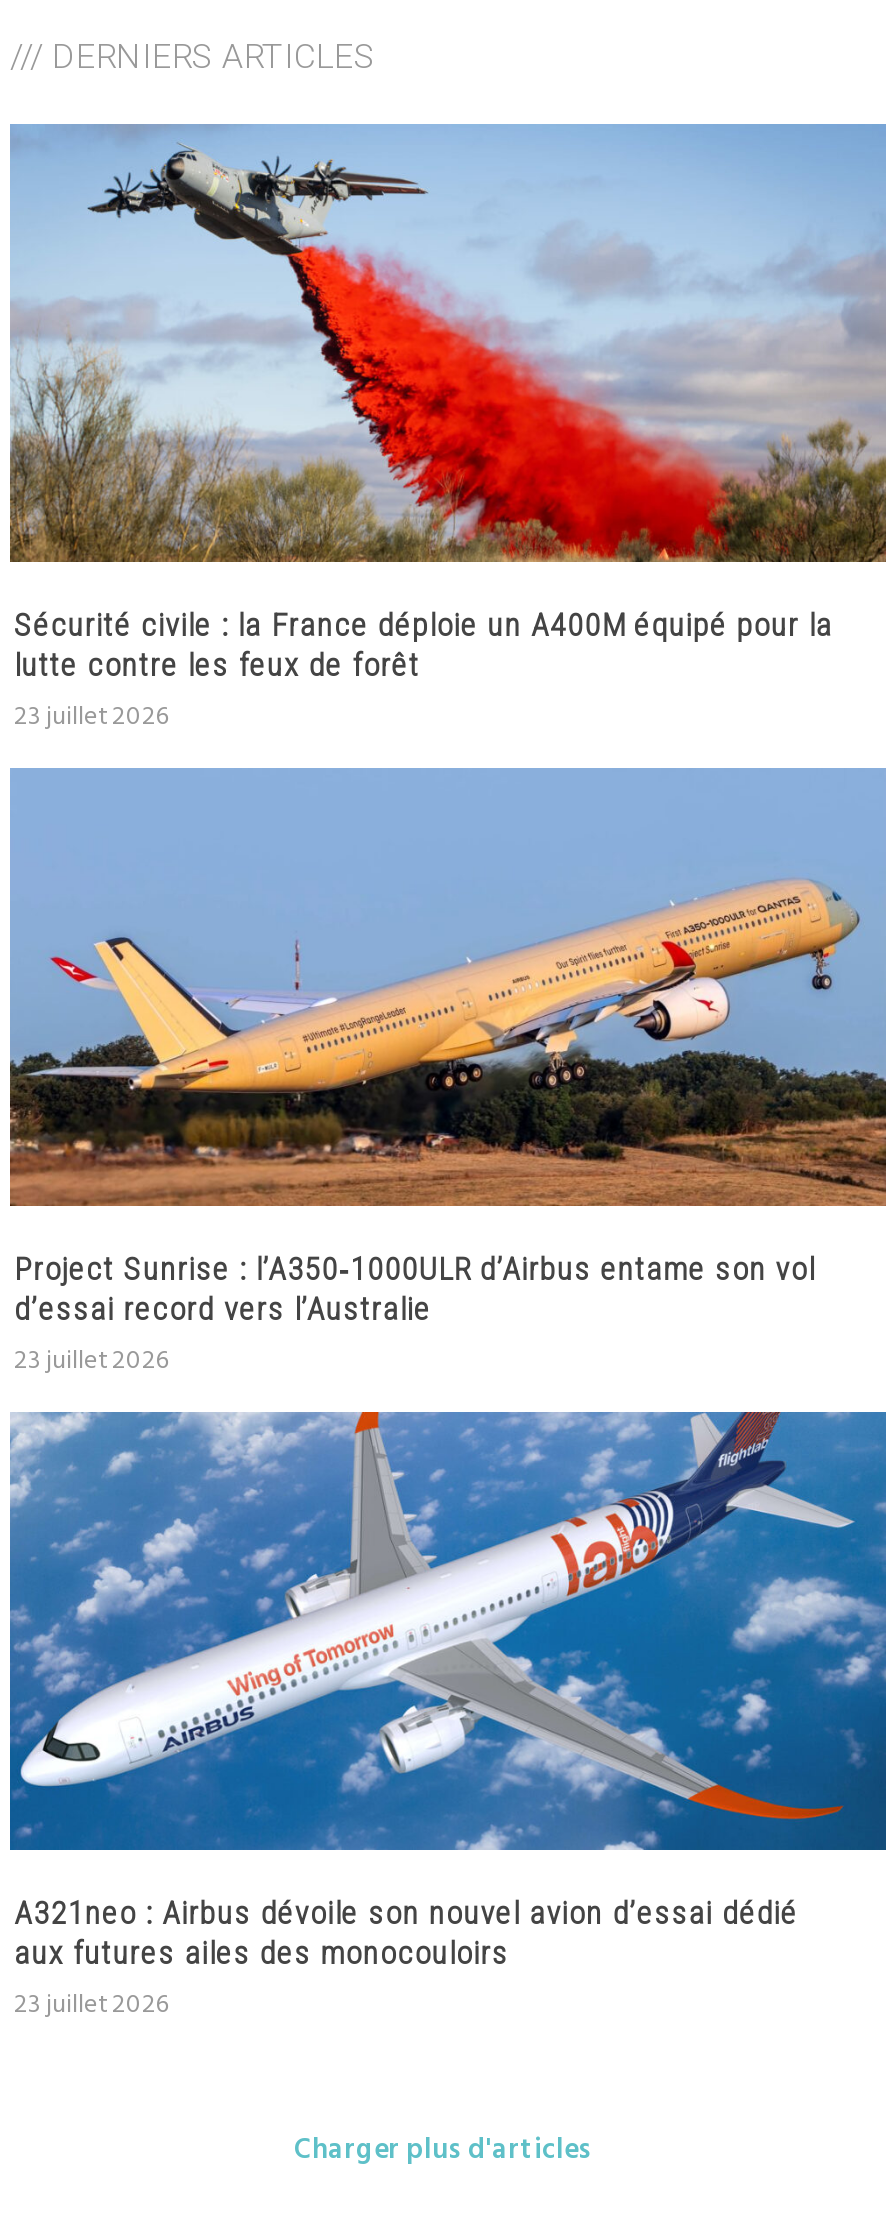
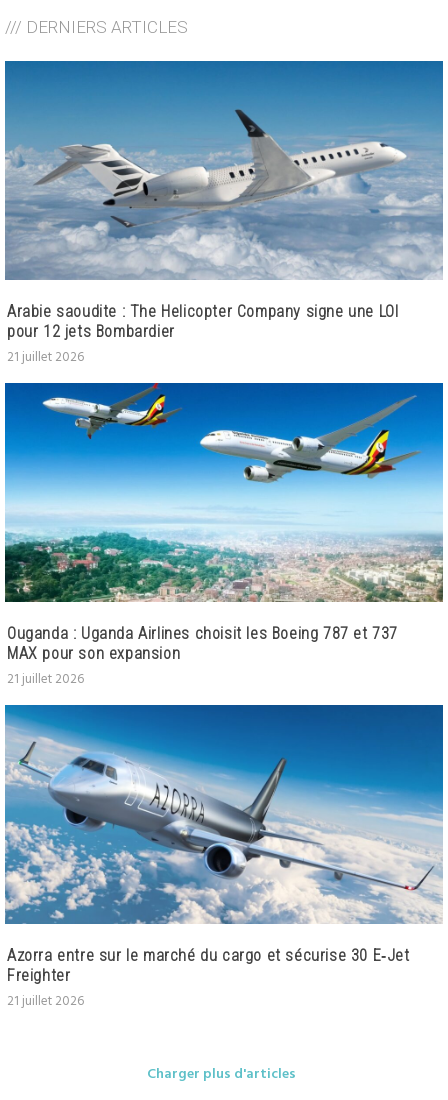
[8,126,888,737] [image] | Sécurité civile : la France déploie un A400M équipé pour la | lutte contre les feux de forêt | 23 juillet 2026 -> [4,61,444,368] [image] | Arabie saoudite : The Helicopter Company signe une LOI | pour 12 jets Bombardier | 21 juillet 2026
[8,768,888,1381] [image] | Project Sunrise : l’A350‑1000ULR d’Airbus entame son vol | d’essai record vers l’Australie | 23 juillet 2026 -> [4,382,444,690] [image] | Ouganda : Uganda Airlines choisit les Boeing 787 et 737 | MAX pour son expansion | 21 juillet 2026
[8,1410,888,2025] [image] | A321neo : Airbus dévoile son nouvel avion d’essai dédié | aux futures ailes des monocouloirs | 23 juillet 2026 -> [4,704,443,1012] [image] | Azorra entre sur le marché du cargo et sécurise 30 E‑Jet | Freighter | 21 juillet 2026

